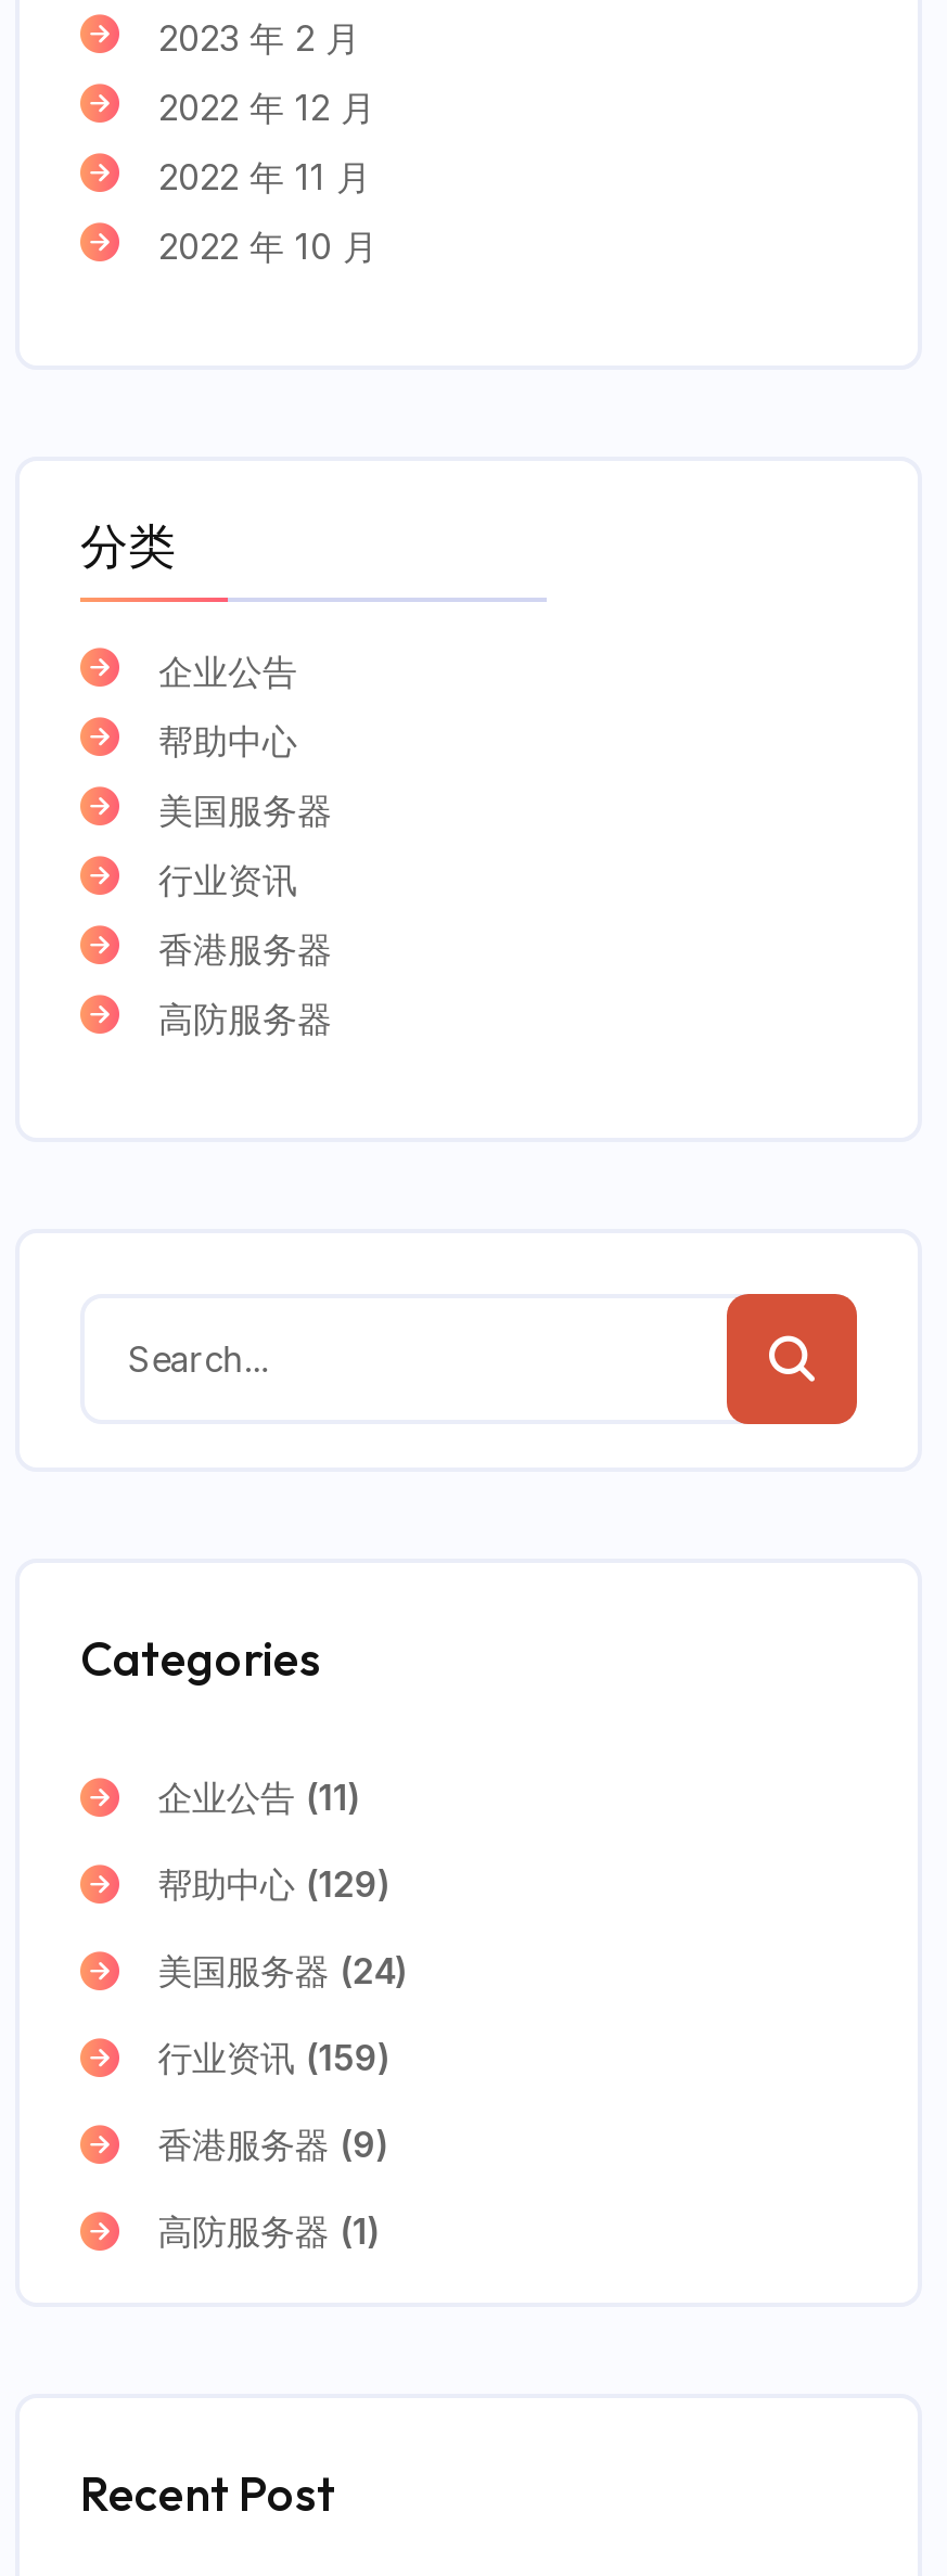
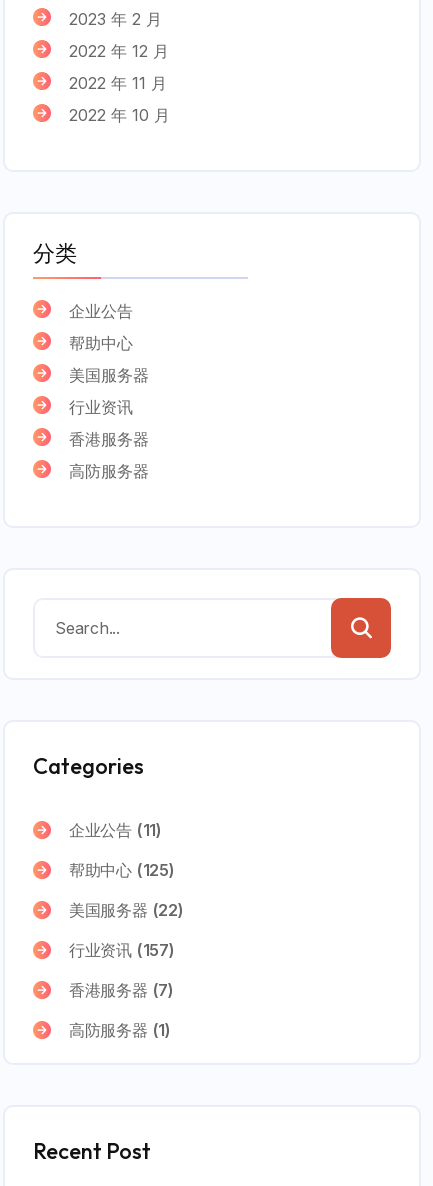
[158,1861,390,1905] 帮助中心 (129) -> [69,859,175,879] 帮助中心 (125)
[158,1948,407,1991] 美国服务器 (24) -> [69,899,184,919] 美国服务器 (22)
[158,2035,390,2078] 行业资讯 (159) -> [69,939,175,959] 行业资讯 (157)
[158,2122,388,2165] 香港服务器 (9) -> [69,979,174,999] 香港服务器 (7)

